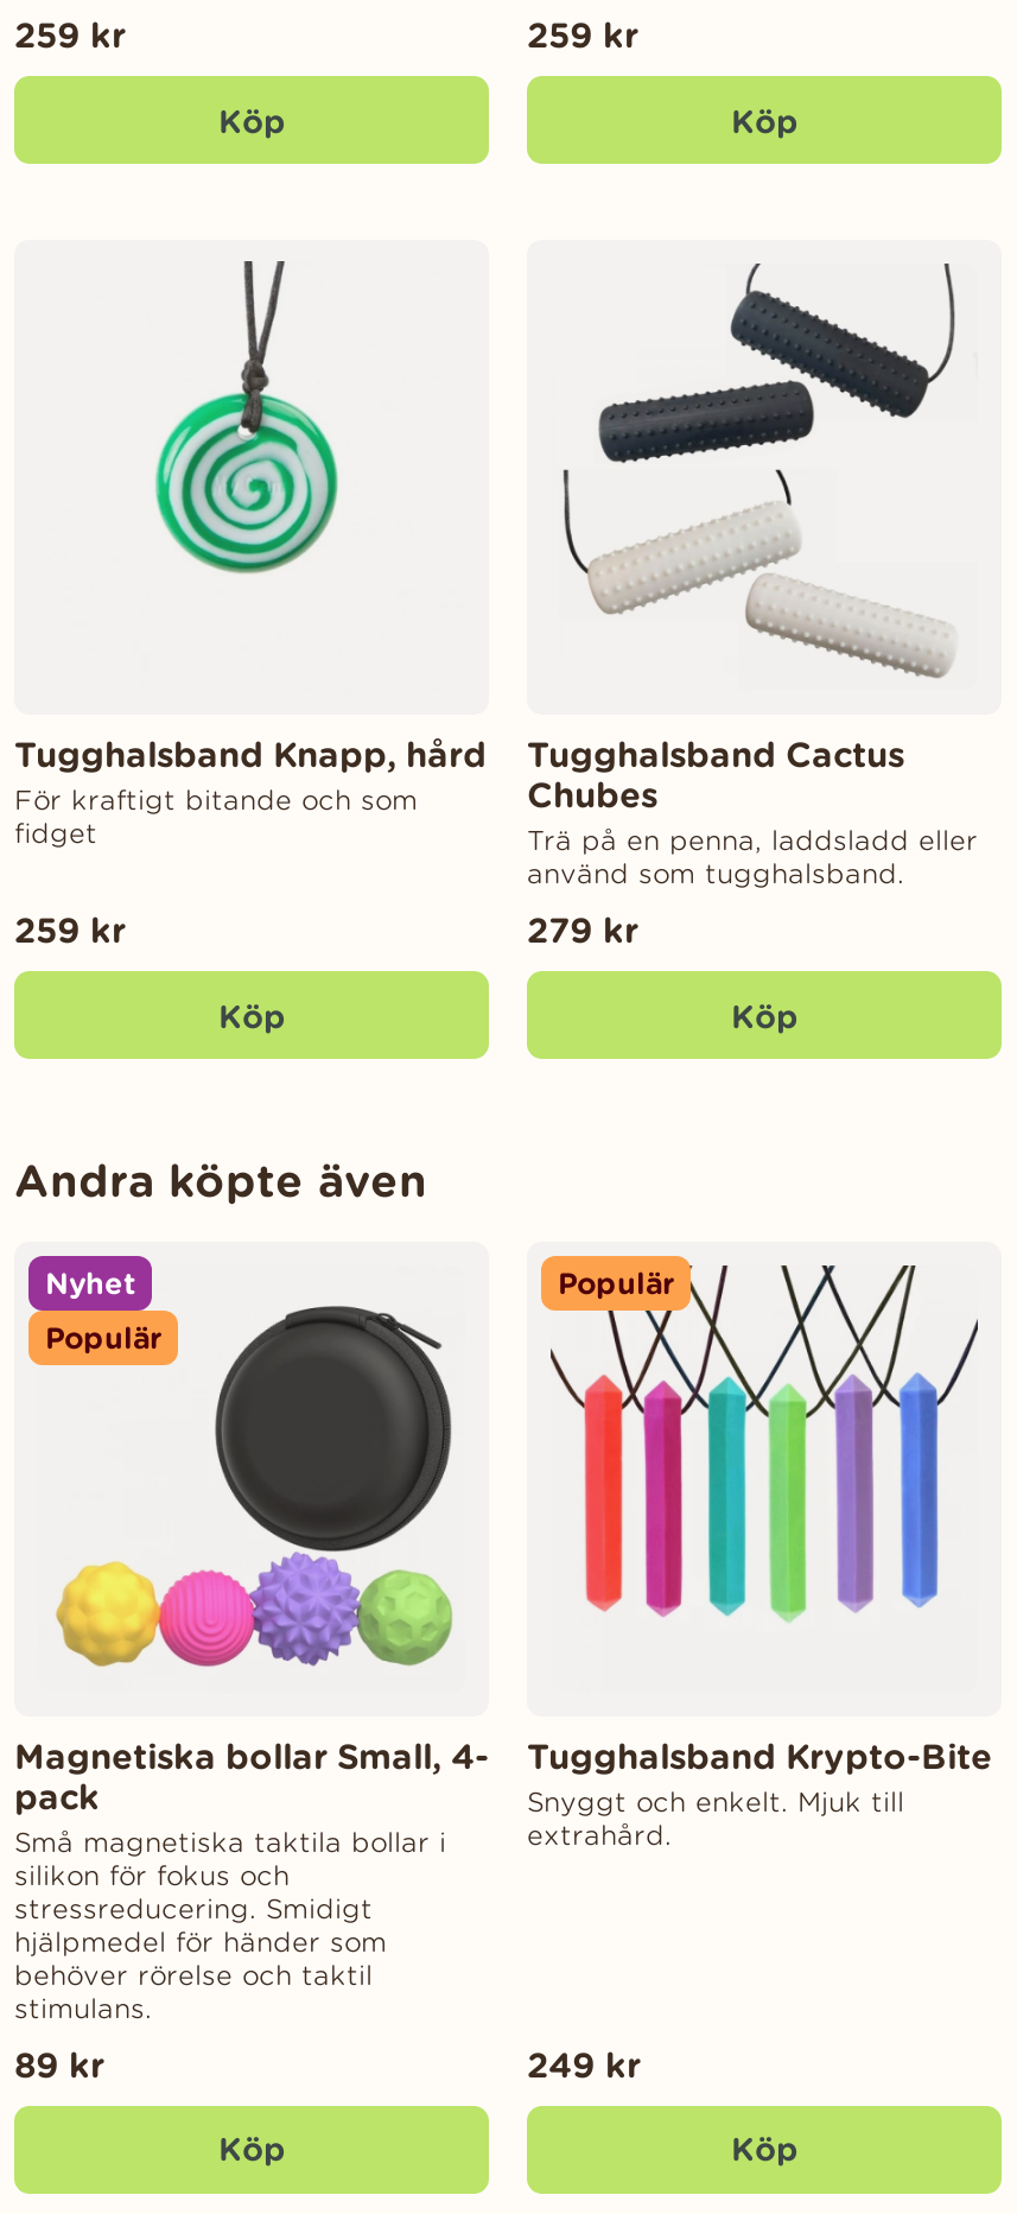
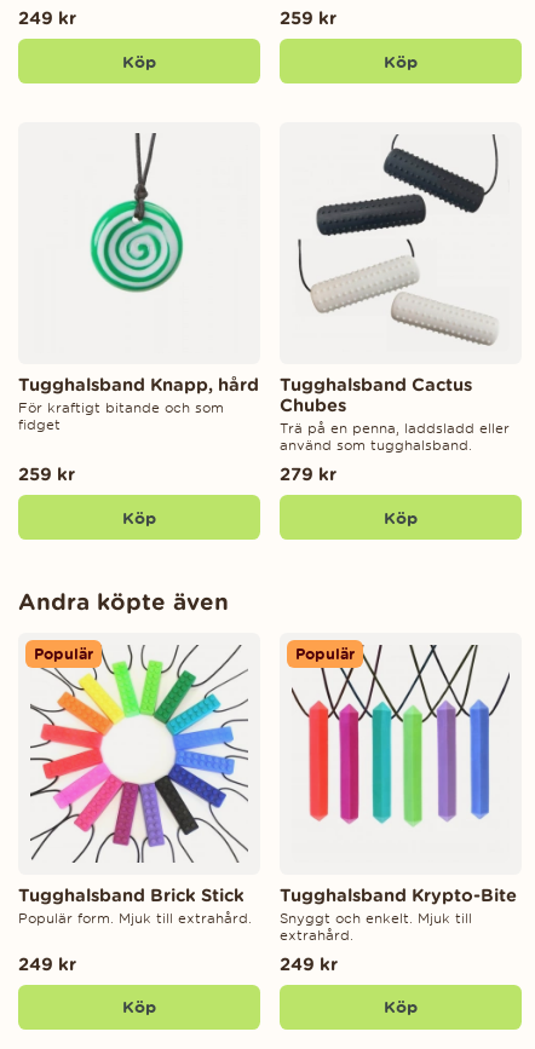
[14,15,126,56] 259 kr -> [18,8,76,28] 249 kr
[45,1265,135,1301] Nyhet -> none
[14,1303,489,2025] [image] | Magnetiska bollar Small, 4- | pack | Små magnetiska taktila bollar i | silikon för fokus och | stressreducering. Smidigt | hjälpmedel för händer som | behöver rörelse och taktil | stimulans. -> [18,644,252,927] [image] | Tugghalsband Brick Stick | Populär form. Mjuk till extrahård.
[14,2044,104,2084] 89 kr -> [18,953,76,974] 249 kr

